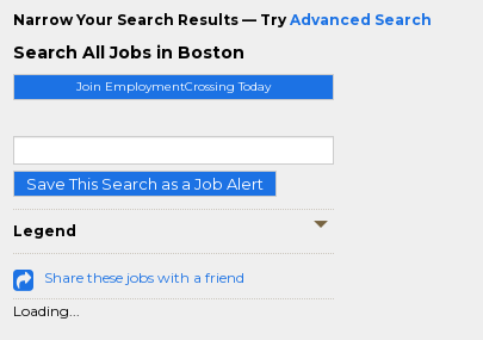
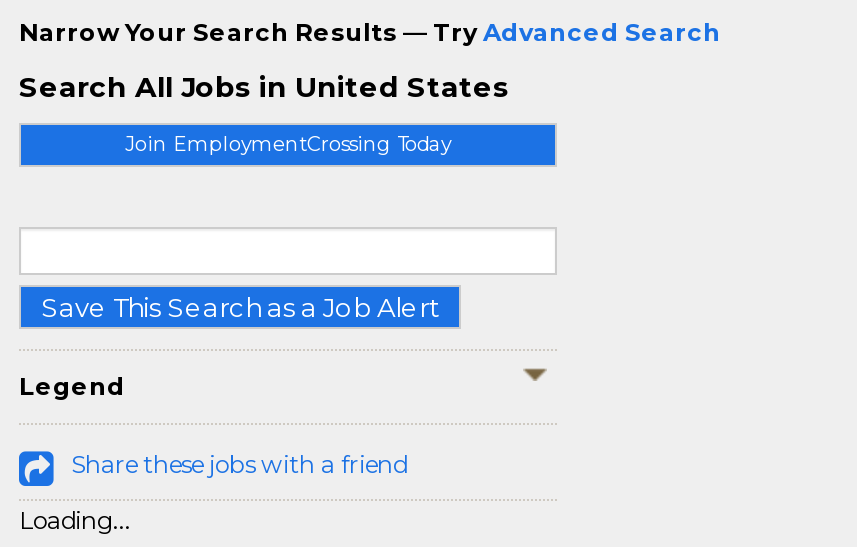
[13,42,244,63] Search All Jobs in Boston -> [19,69,509,105] Search All Jobs in United States

